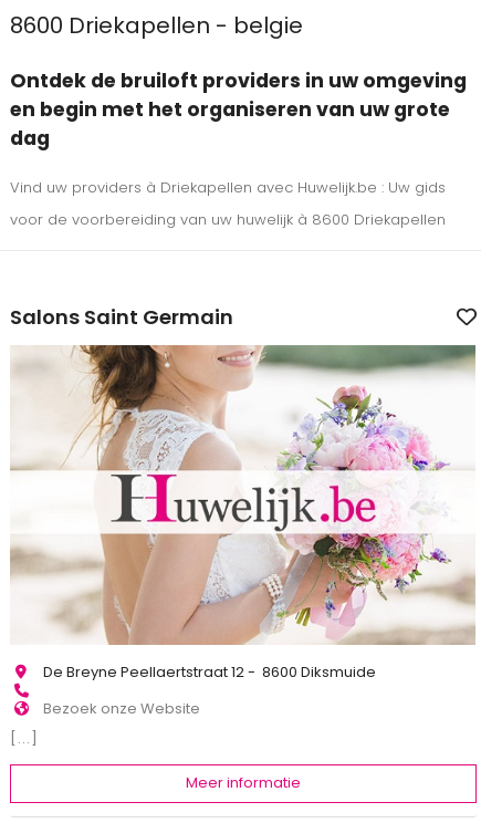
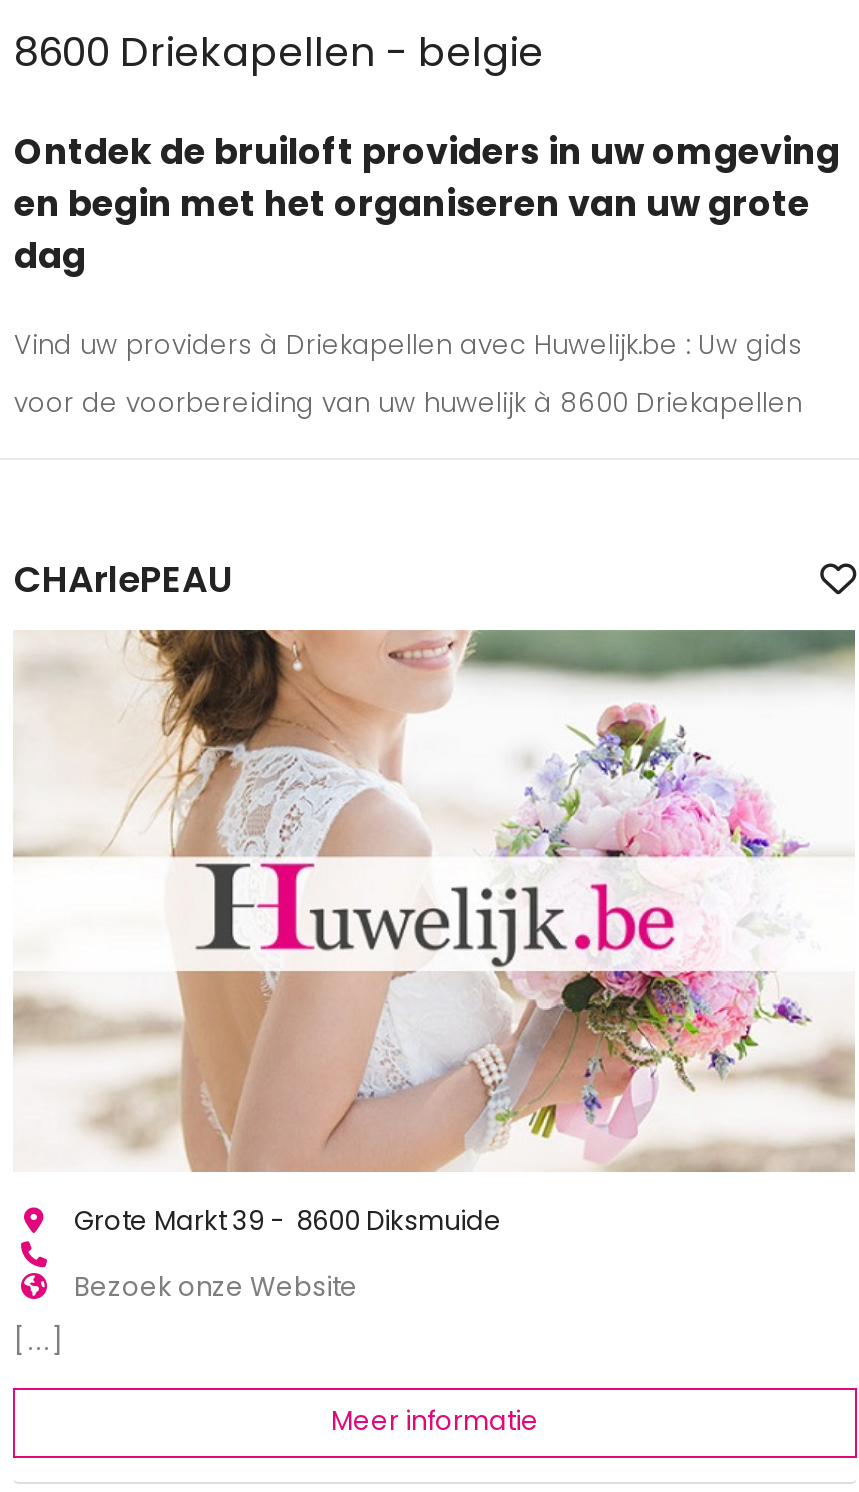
[10,303,234,331] Salons Saint Germain -> [14,554,232,604] CHArlePEAU
[44,662,376,683] De Breyne Peellaertstraat 12 - 8600 Diksmuide -> [74,1203,502,1241] Grote Markt 39 - 8600 Diksmuide

